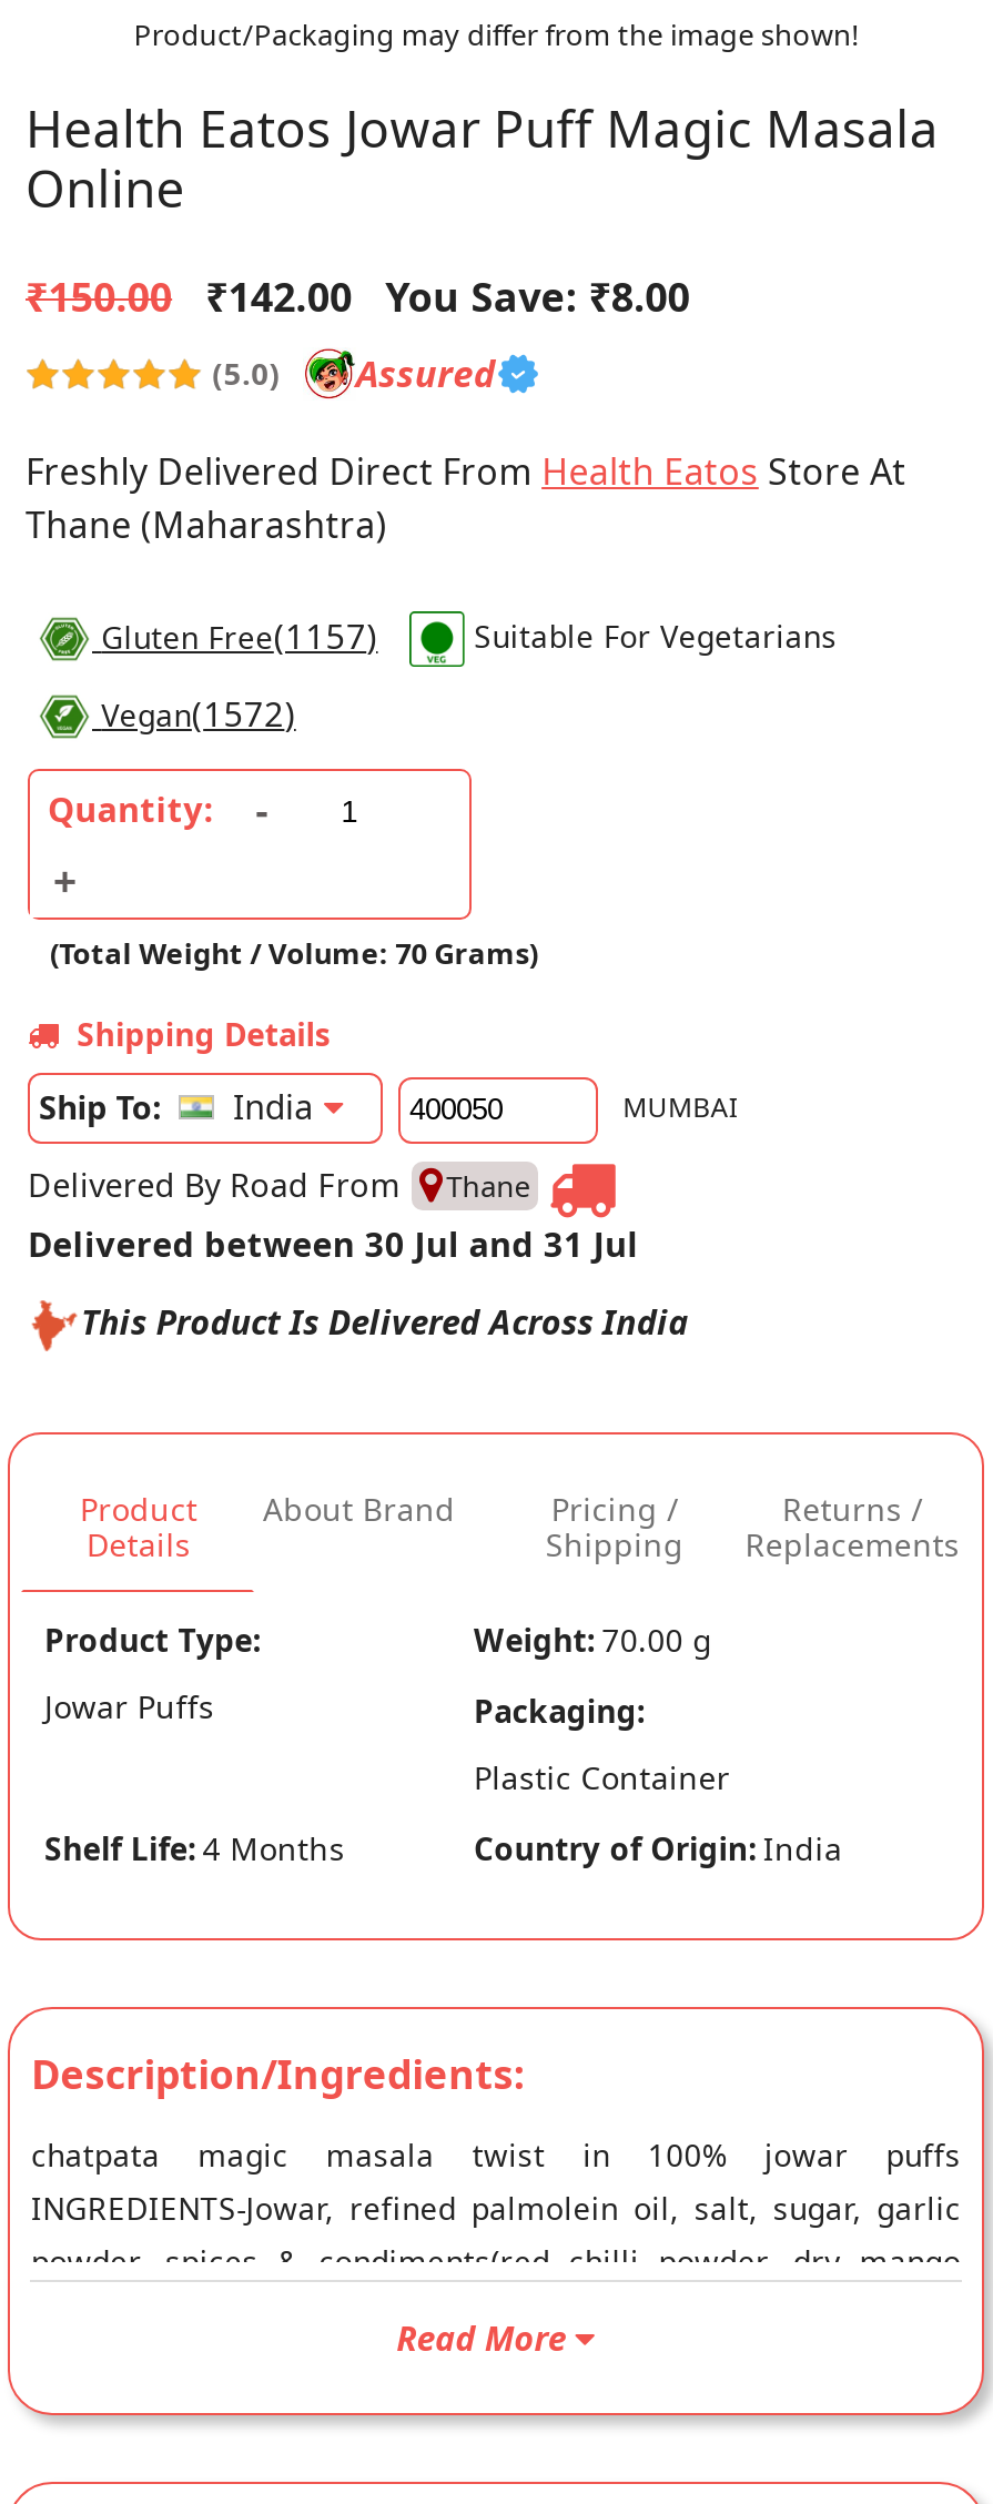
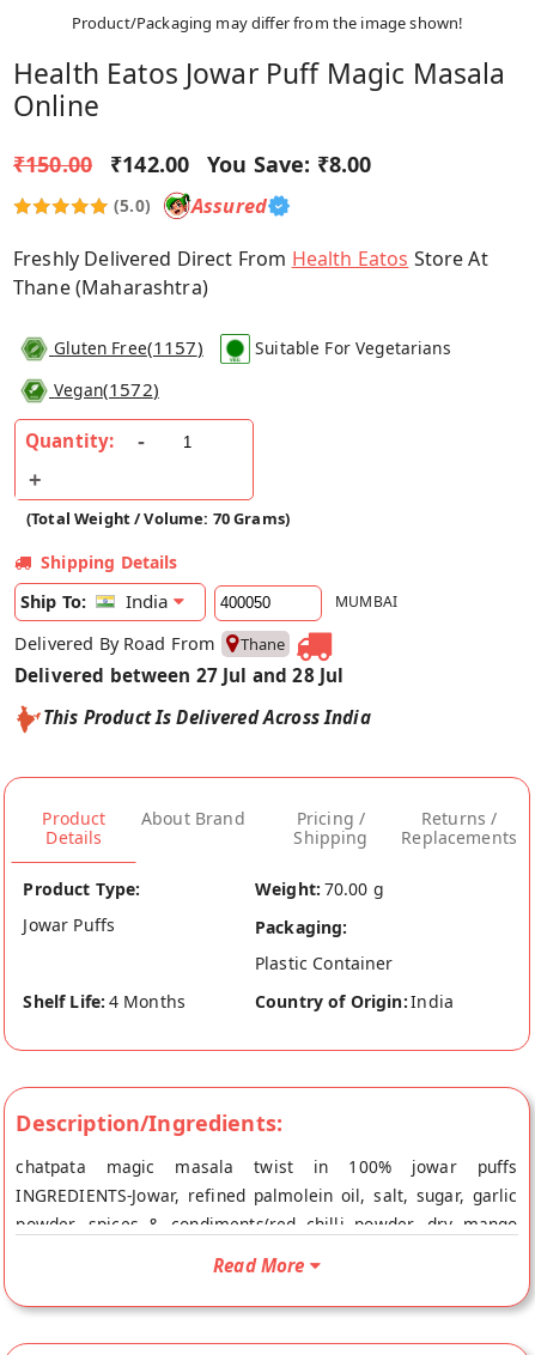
[28,1221,639,1266] Delivered between 30 Jul and 31 Jul -> [14,663,344,687] Delivered between 27 Jul and 28 Jul

